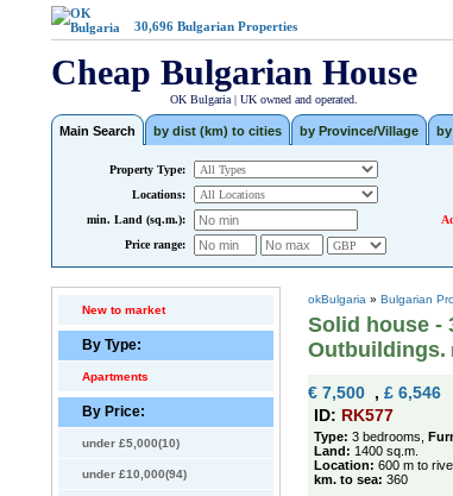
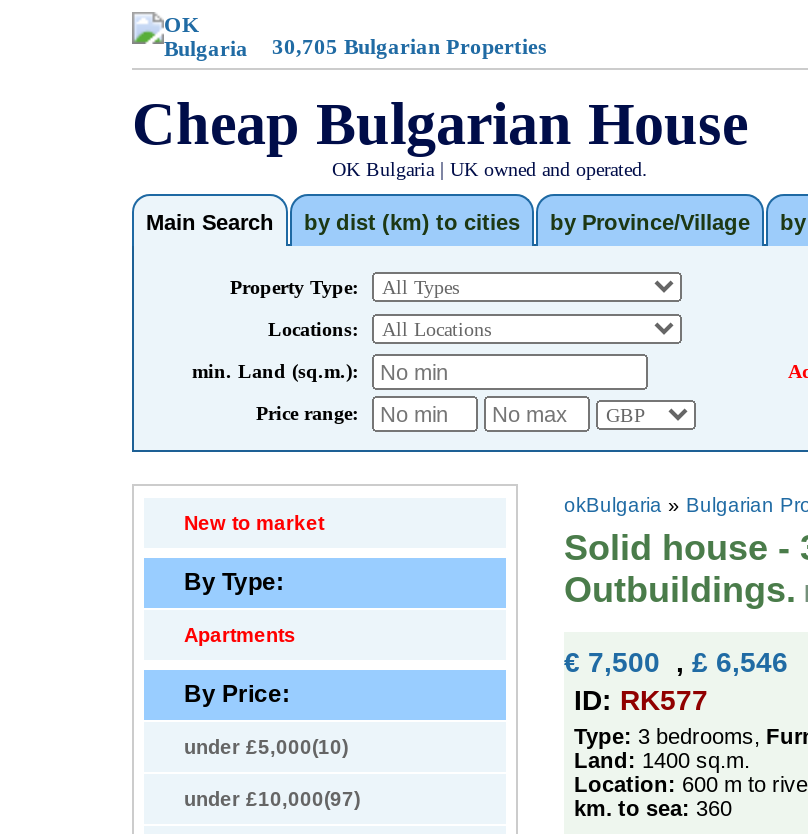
[134,19,297,33] 30,696 Bulgarian Properties -> [272,34,546,58] 30,705 Bulgarian Properties
[82,467,187,481] under £10,000(94) -> [184,788,360,810] under £10,000(97)

